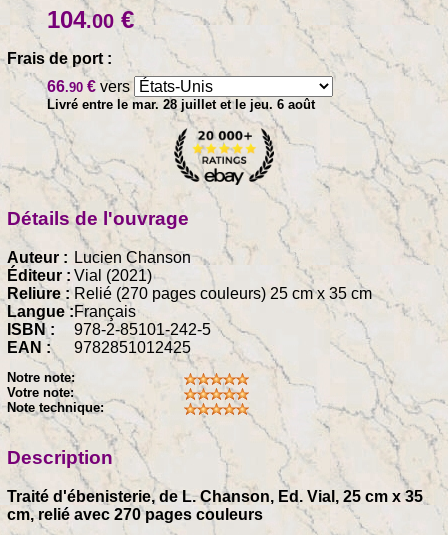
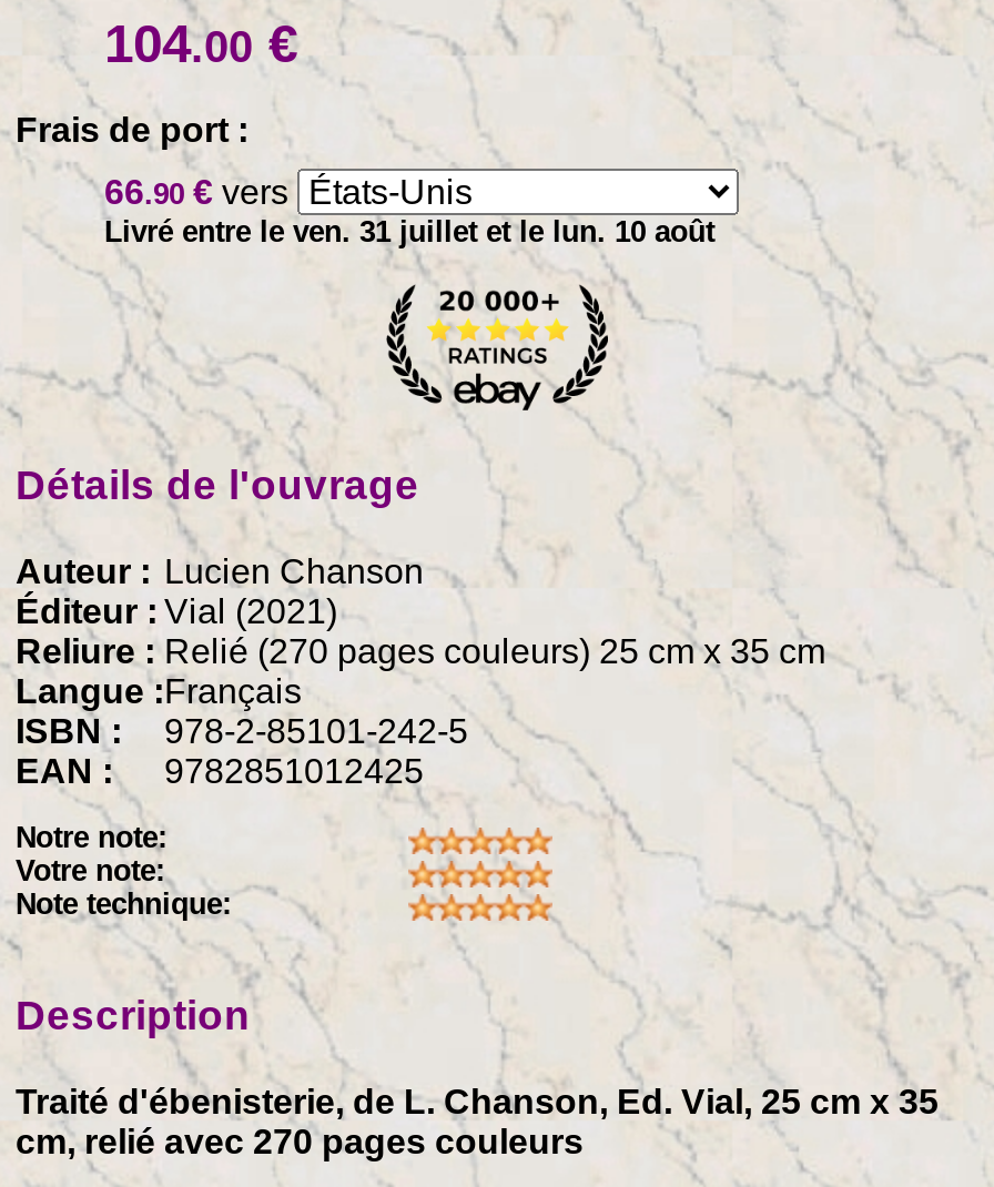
[47,97,315,112] Livré entre le mar. 28 juillet et le jeu. 6 août -> [104,215,714,249] Livré entre le ven. 31 juillet et le lun. 10 août

